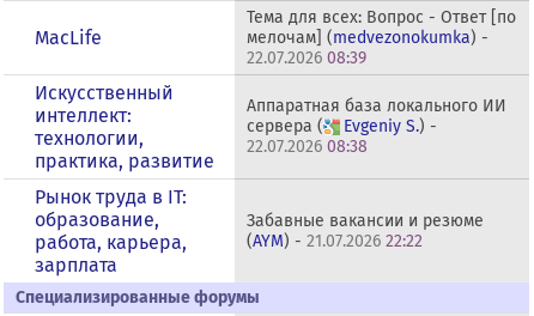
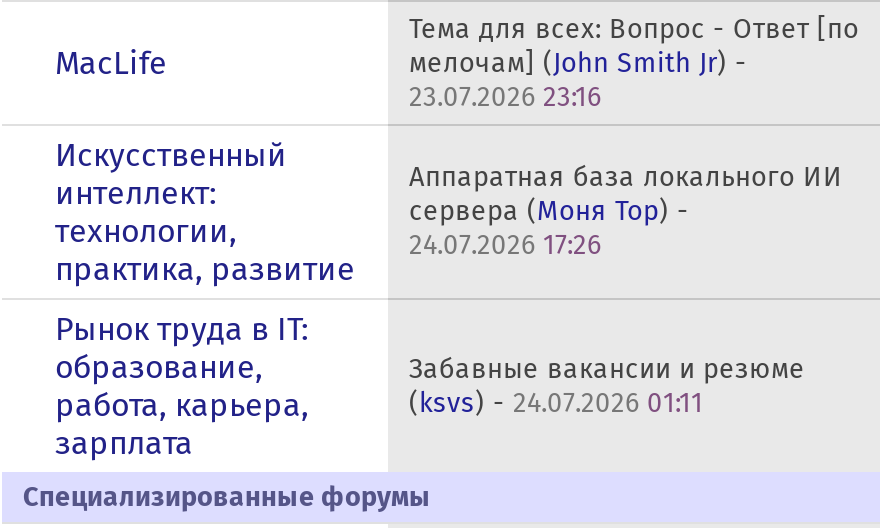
[247,28,489,68] мелочам] (medvezonokumka) - | 22.07.2026 08:39 -> [409,46,747,114] мелочам] (John Smith Jr) - | 23.07.2026 23:16
[247,116,438,157] сервера ( | Evgeniy S.) - | 22.07.2026 08:38 -> [409,194,689,262] сервера (Моня Тор) - | 24.07.2026 17:26
[247,231,423,251] (AYM) - 21.07.2026 22:22 -> [409,386,703,420] (ksvs) - 24.07.2026 01:11

